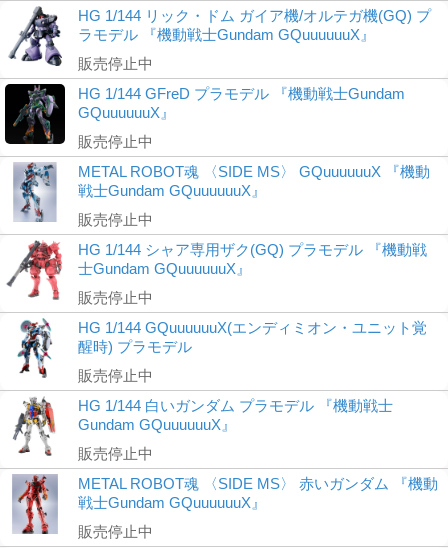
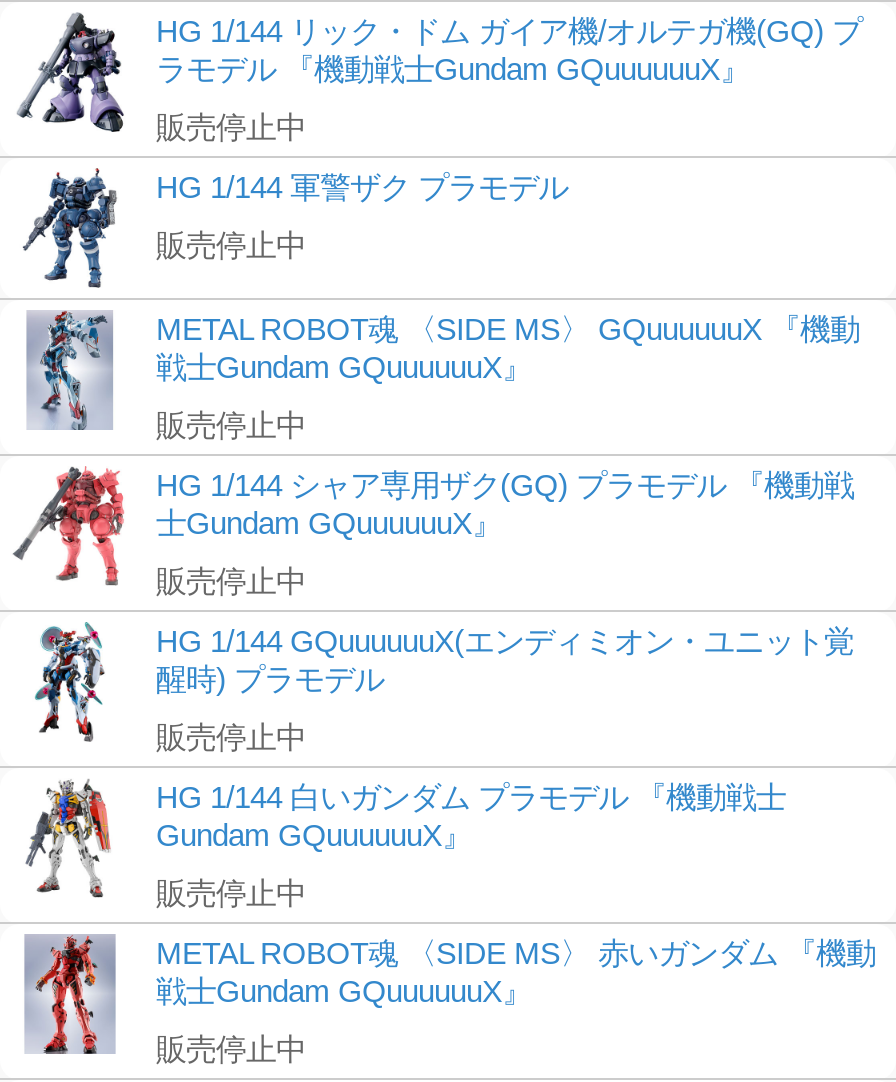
[4,83,405,151] [image] | HG 1/144 GFreD プラモデル 『機動戦士Gundam | GQuuuuuuX』 -> [10,168,568,288] [image] | HG 1/144 軍警ザク プラモデル

